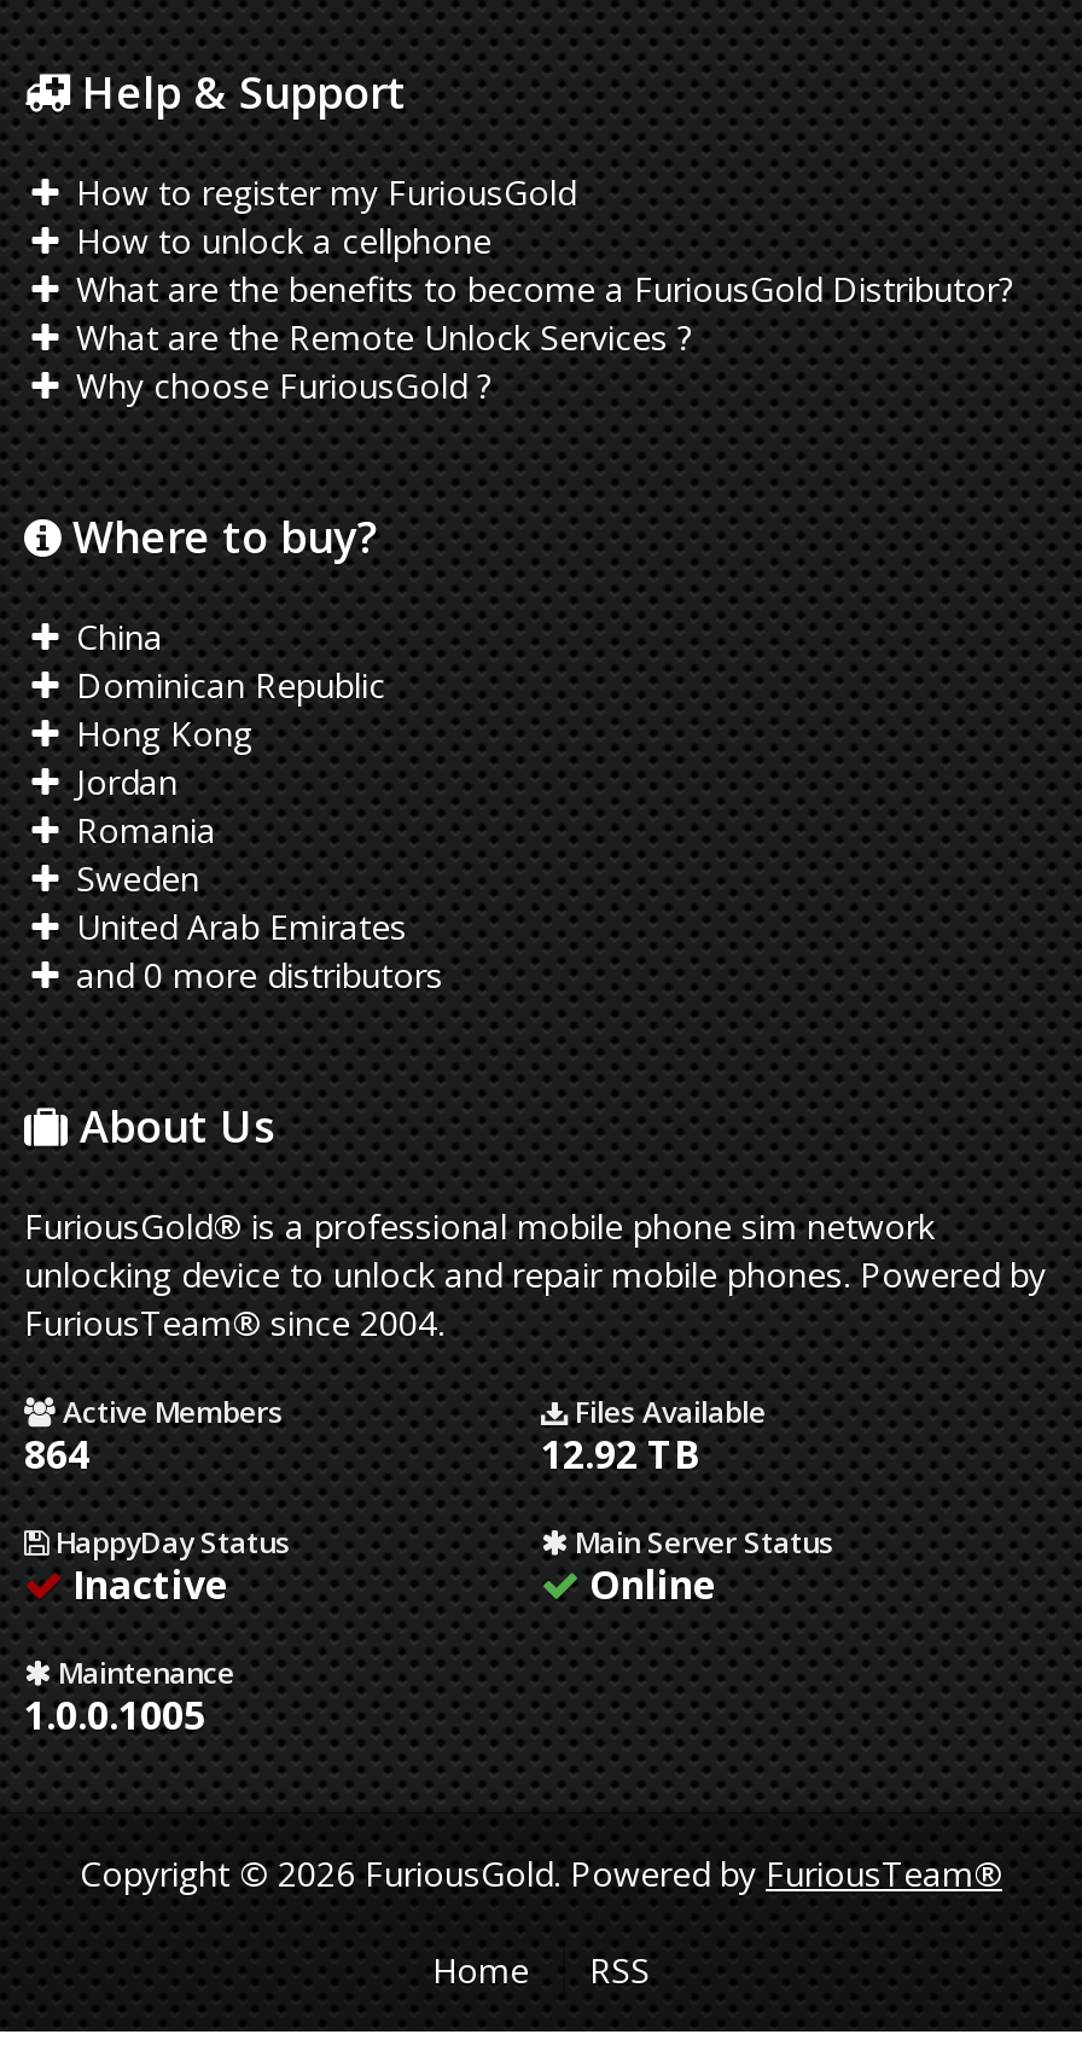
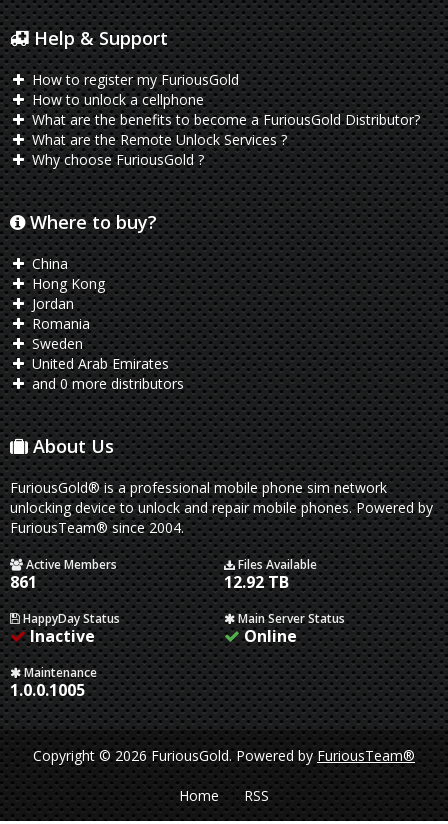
[66,662,385,708] Dominican Republic -> none
[24,1428,89,1481] 864 -> [10,571,37,593] 861

